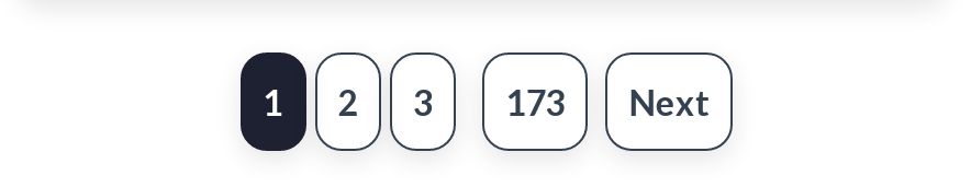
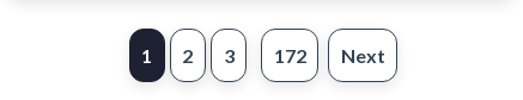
[263,80,710,121] 1 2 3 173 Next -> [141,43,385,66] 1 2 3 172 Next

